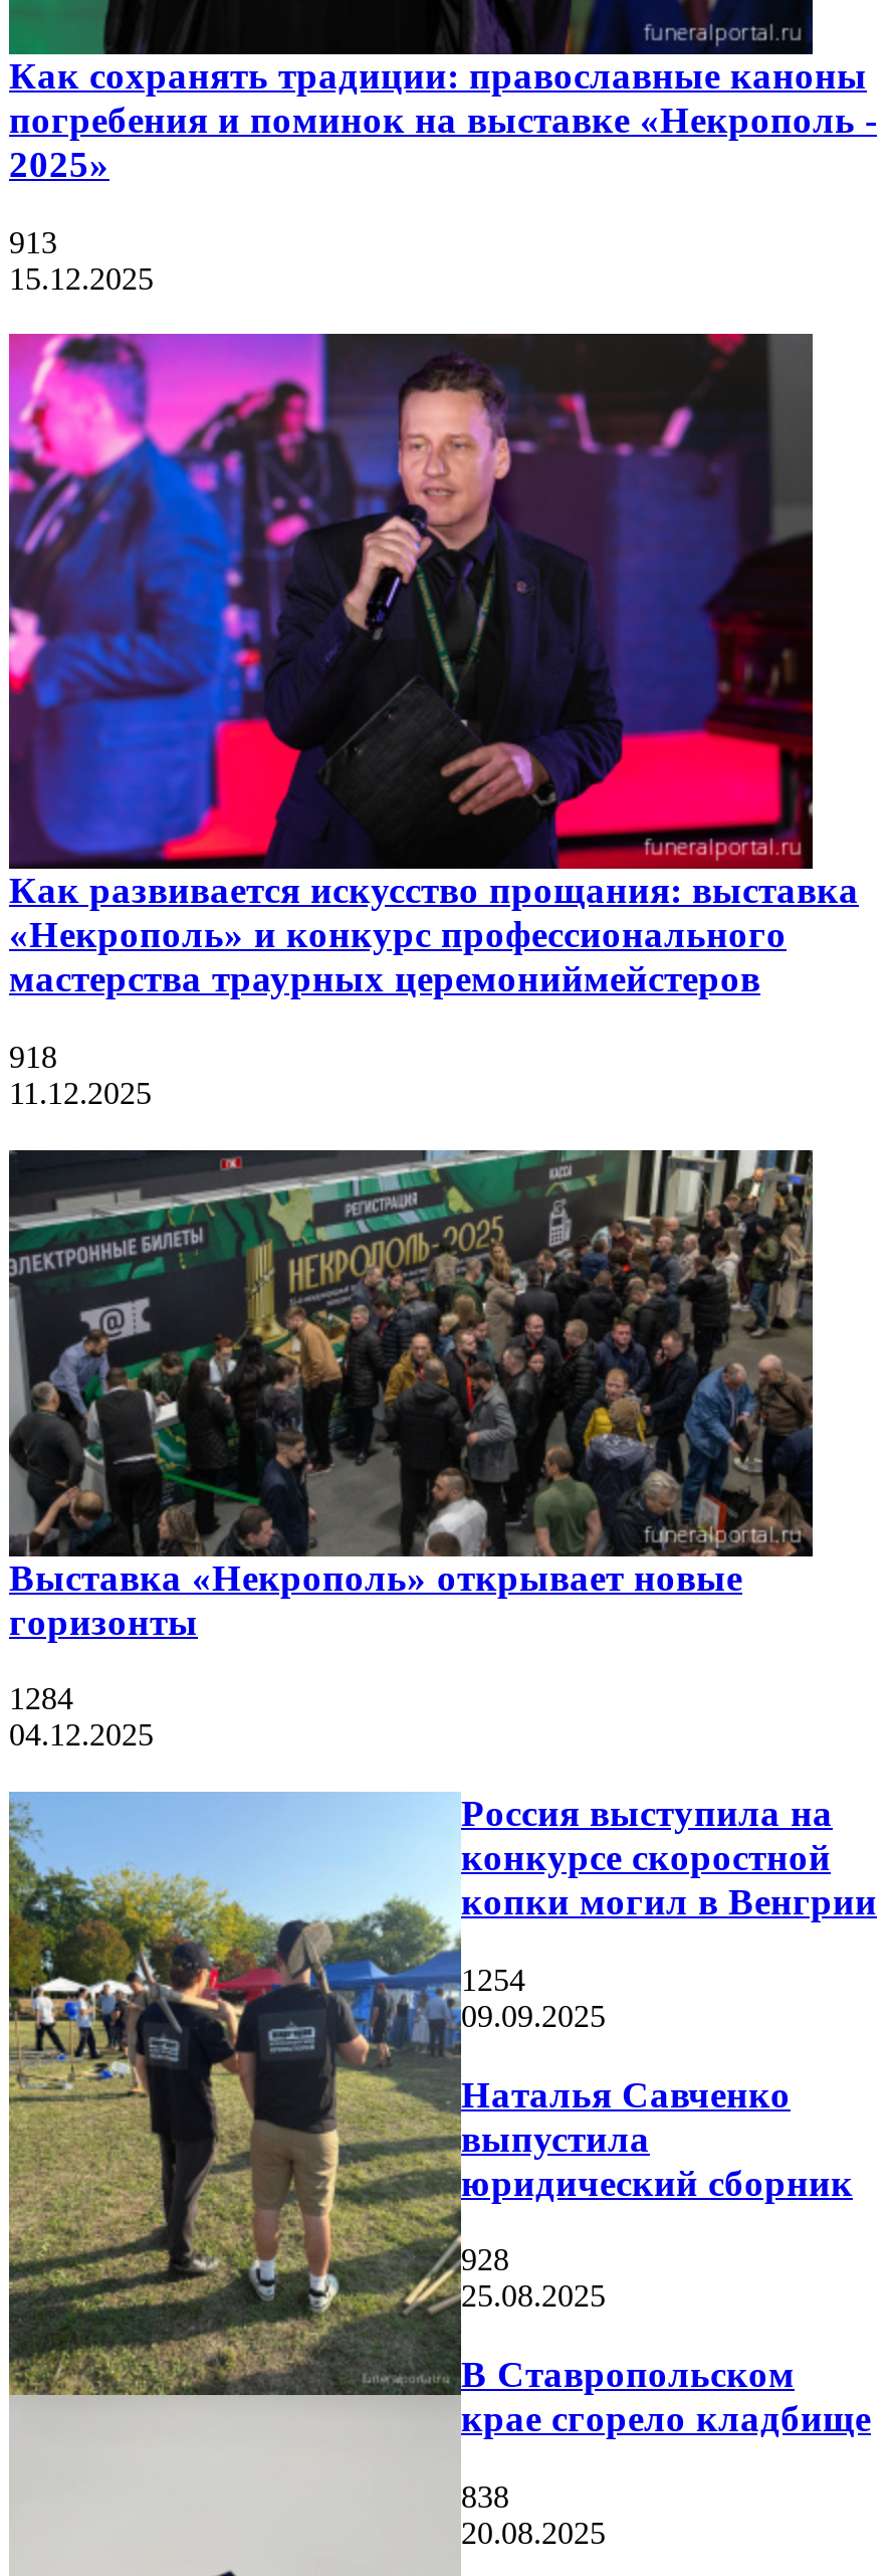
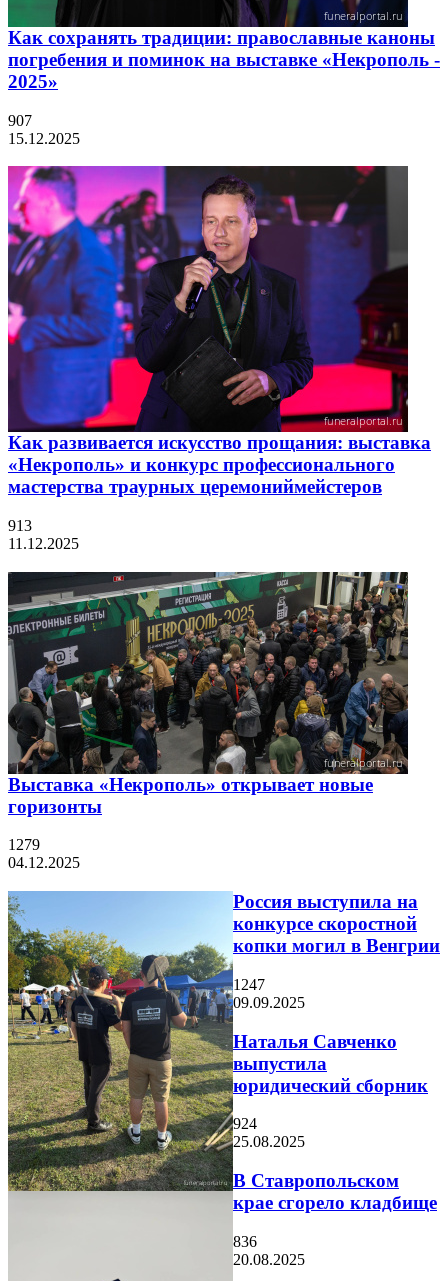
[9,224,57,259] 913 -> [8,112,32,129] 907
[9,1040,57,1074] 918 -> [8,517,32,534] 913
[9,1682,73,1716] 1284 -> [8,836,40,853] 1279
[461,1962,525,1997] 1254 -> [233,976,265,993] 1247
[461,2243,509,2277] 928 -> [233,1115,257,1132] 924
[461,2479,509,2513] 838 -> [233,1233,257,1250] 836

